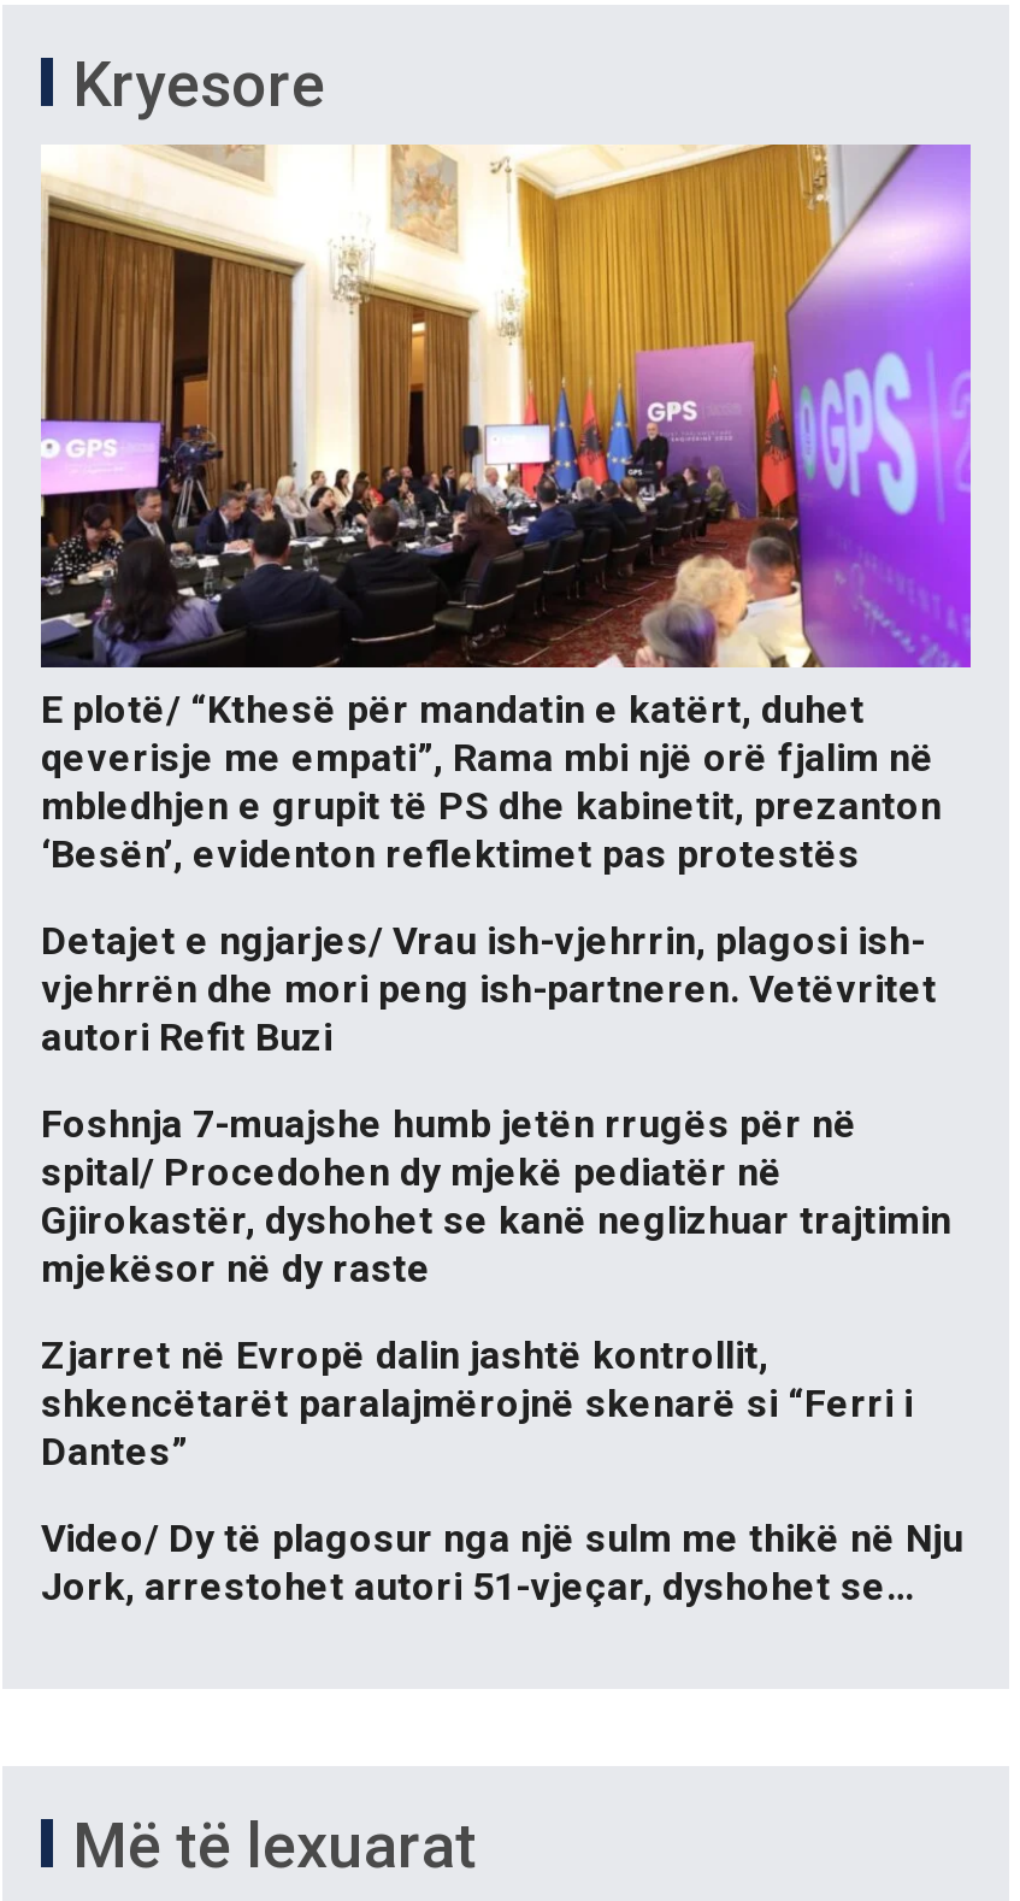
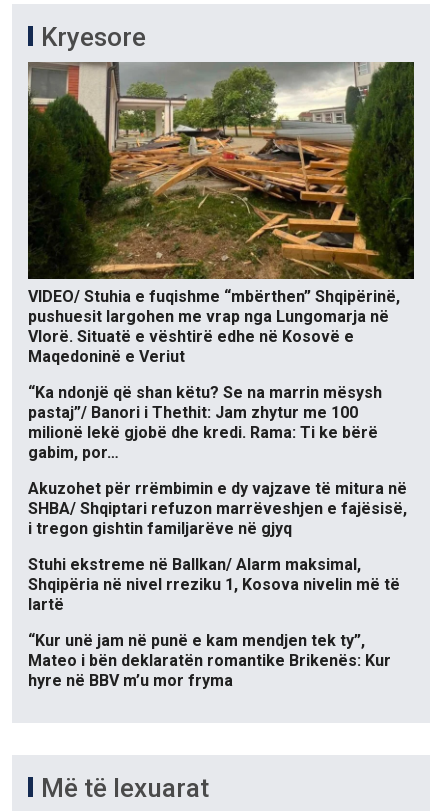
[41,142,973,878] [image] | E plotë/ “Kthesë për mandatin e katërt, duhet | qeverisje me empati”, Rama mbi një orë fjalim në | mbledhjen e grupit të PS dhe kabinetit, prezanton | ‘Besën’, evidenton reflektimet pas protestës -> [27,61,415,366] [image] | VIDEO/ Stuhia e fuqishme “mbërthen” Shqipërinë, | pushuesit largohen me vrap nga Lungomarja në | Vlorë. Situatë e vështirë edhe në Kosovë e | Maqedoninë e Veriut
[41,919,937,1061] Detajet e ngjarjes/ Vrau ish-vjehrrin, plagosi ish- | vjehrrën dhe mori peng ish-partneren. Vetëvritet | autori Refit Buzi -> [28,383,382,462] “Ka ndonjë që shan këtu? Se na marrin mësysh | pastaj”/ Banori i Thethit: Jam zhytur me 100 | milionë lekë gjobë dhe kredi. Rama: Ti ke bërë | gabim, por…
[41,1102,951,1293] Foshnja 7-muajshe humb jetën rrugës për në | spital/ Procedohen dy mjekë pediatër në | Gjirokastër, dyshohet se kanë neglizhuar trajtimin | mjekësor në dy raste -> [28,479,407,538] Akuzohet për rrëmbimin e dy vajzave të mitura në | SHBA/ Shqiptari refuzon marrëveshjen e fajësisë, | i tregon gishtin familjarëve në gjyq
[41,1334,913,1476] Zjarret në Evropë dalin jashtë kontrollit, | shkencëtarët paralajmërojnë skenarë si “Ferri i | Dantes” -> [28,555,400,614] Stuhi ekstreme në Ballkan/ Alarm maksimal, | Shqipëria në nivel rreziku 1, Kosova nivelin më të | lartë
[41,1517,963,1611] Video/ Dy të plagosur nga një sulm me thikë në Nju | Jork, arrestohet autori 51-vjeçar, dyshohet se… -> [28,631,391,690] “Kur unë jam në punë e kam mendjen tek ty”, | Mateo i bën deklaratën romantike Brikenës: Kur | hyre në BBV m’u mor fryma

